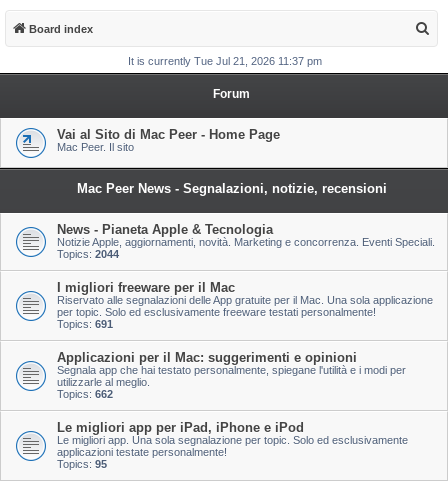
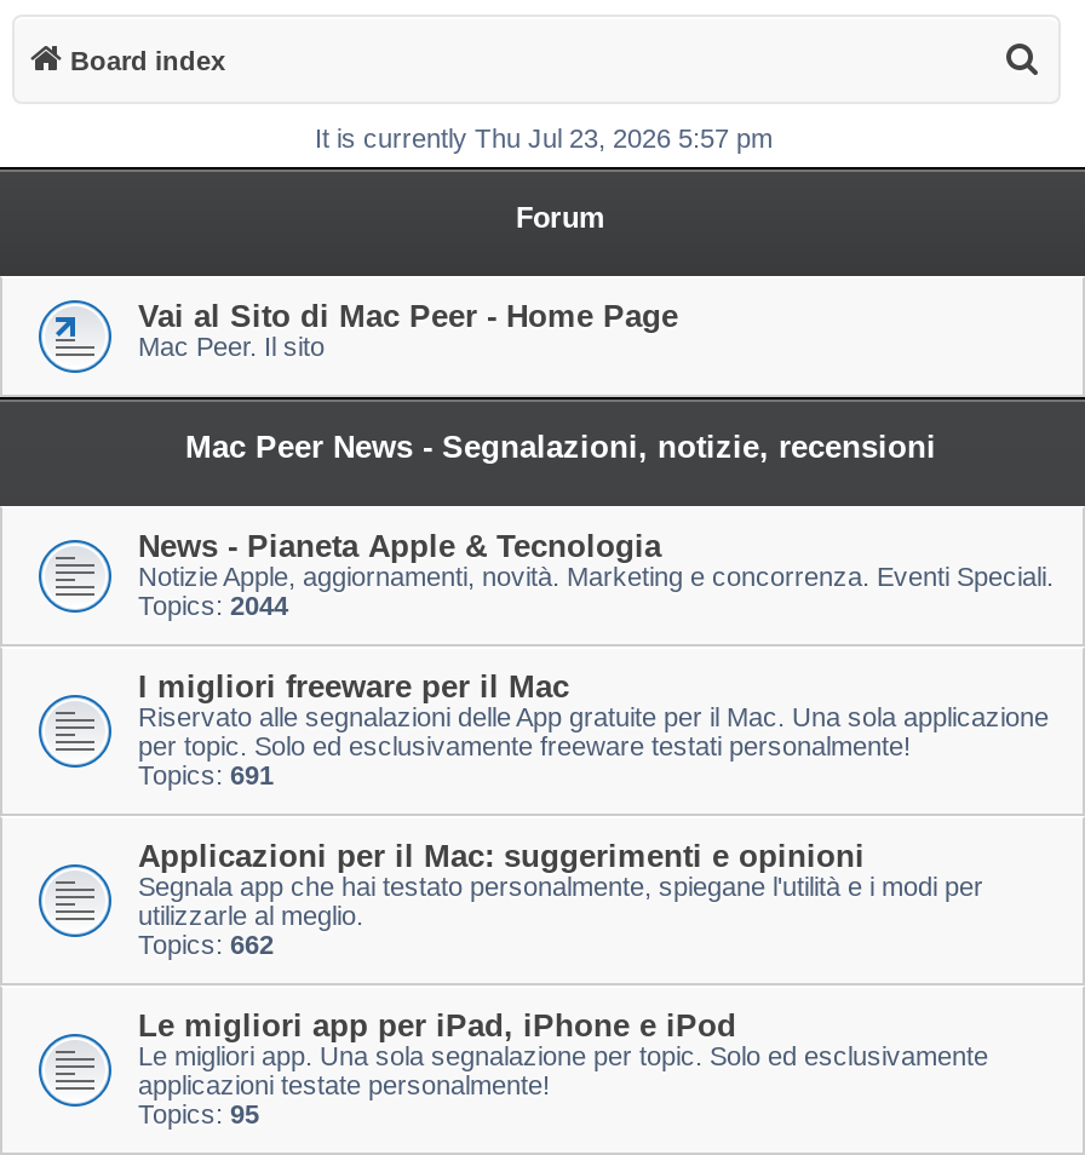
[127,55,321,67] It is currently Tue Jul 21, 2026 11:37 pm -> [315,123,773,153] It is currently Thu Jul 23, 2026 5:57 pm

